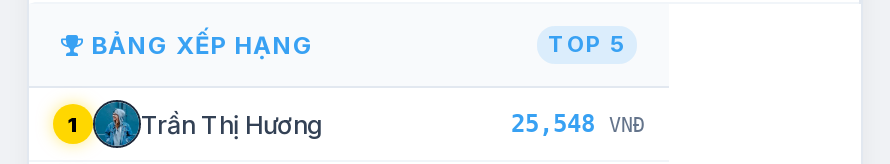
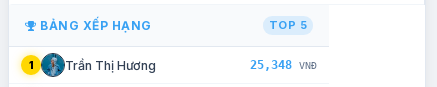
[511,109,645,137] 25,548 VNĐ -> [250,57,317,71] 25,348 VNĐ

